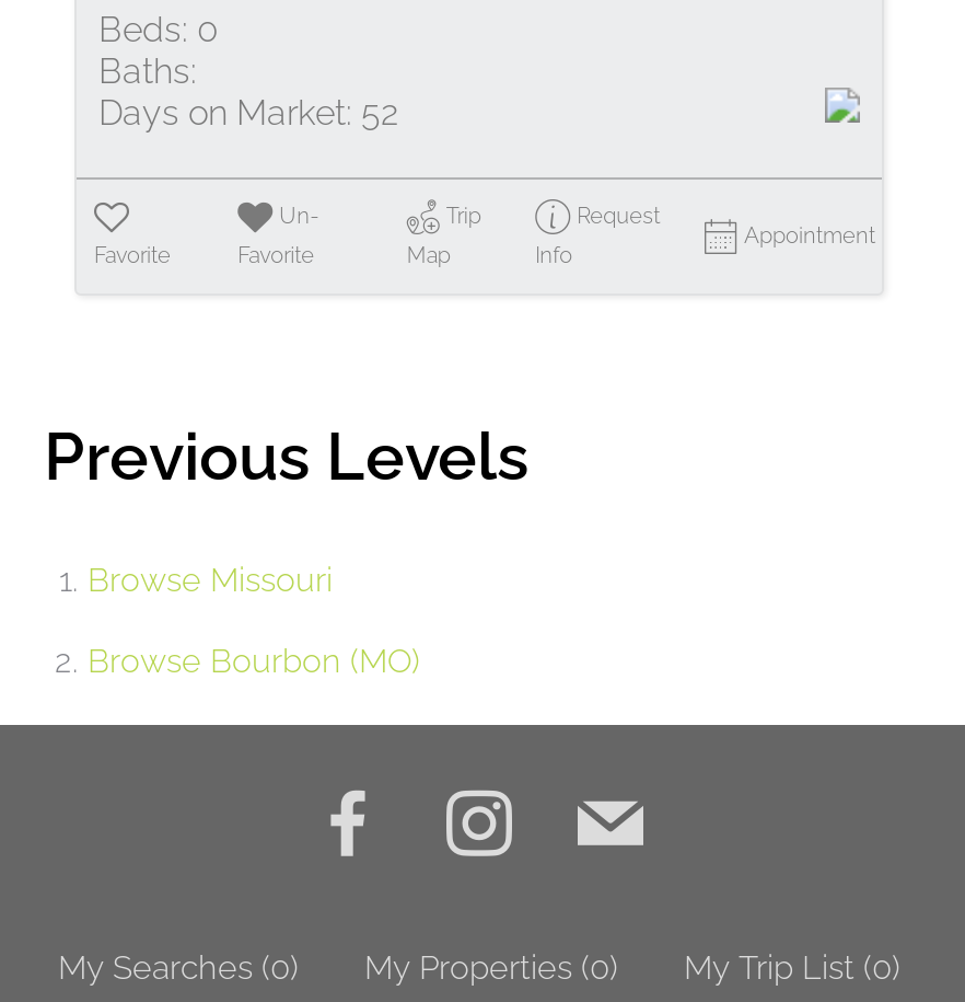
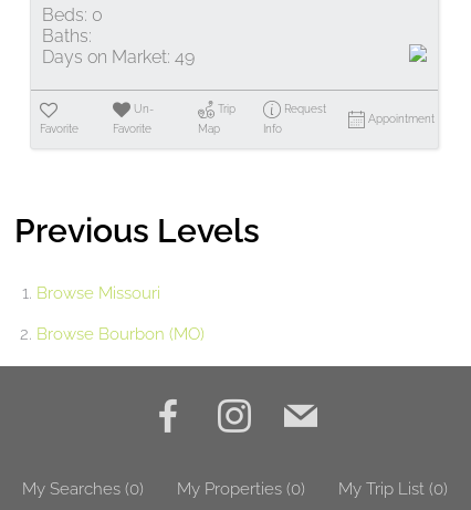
[98,92,398,134] Days on Market: 52 -> [42,46,195,67] Days on Market: 49

